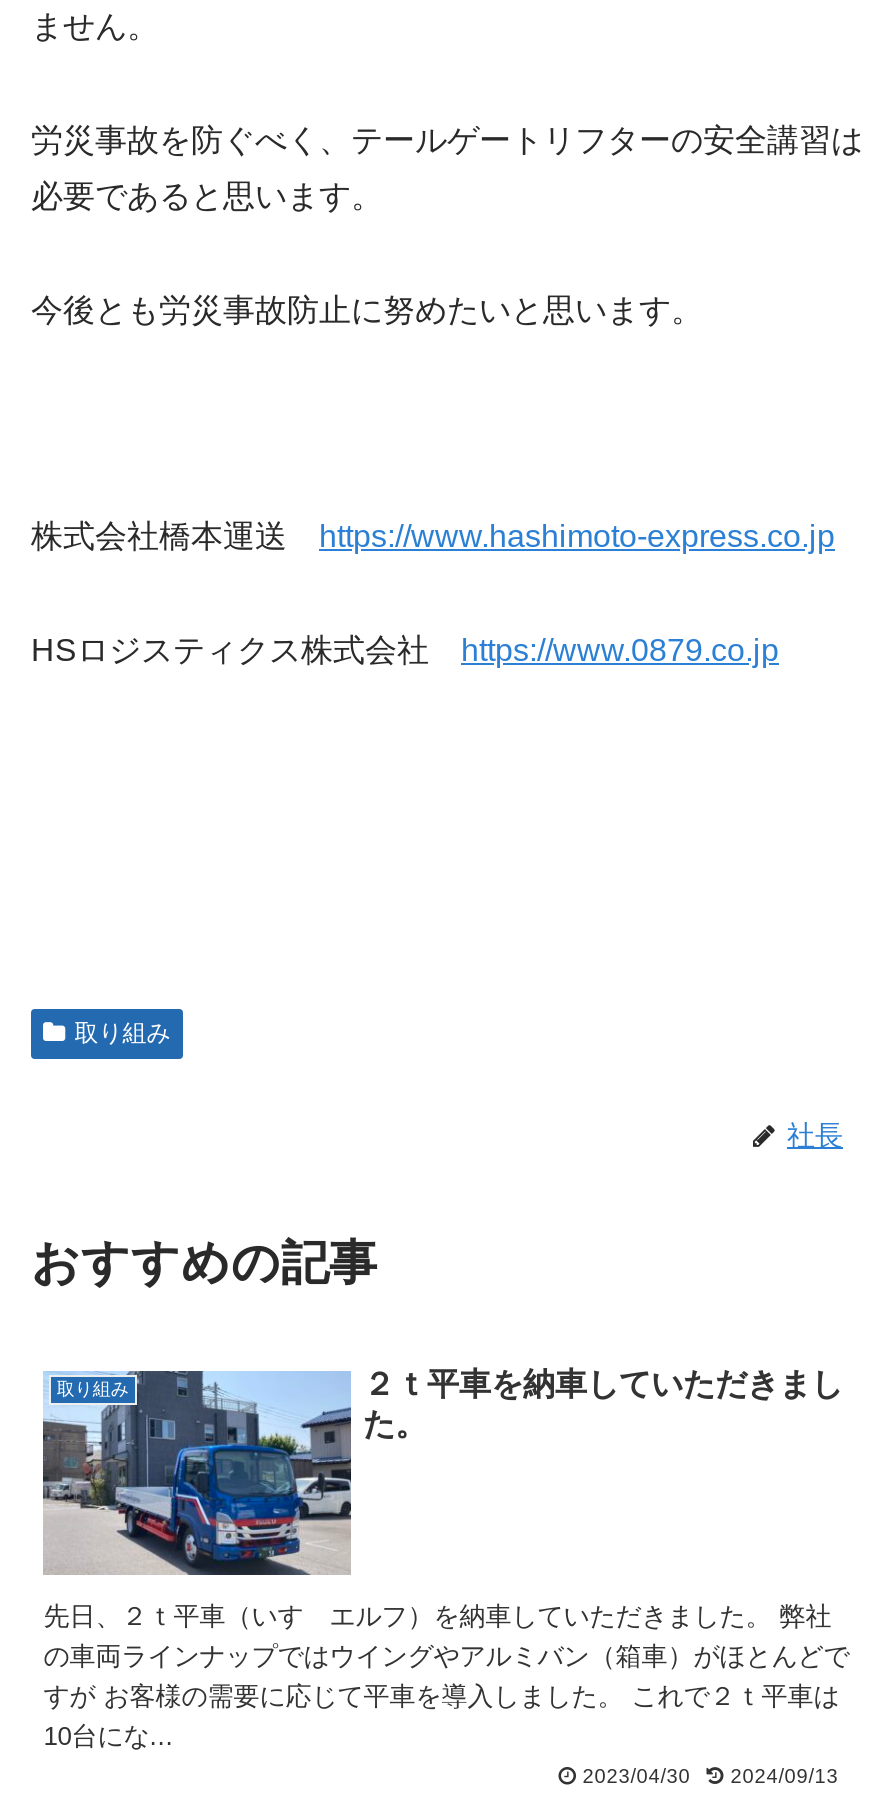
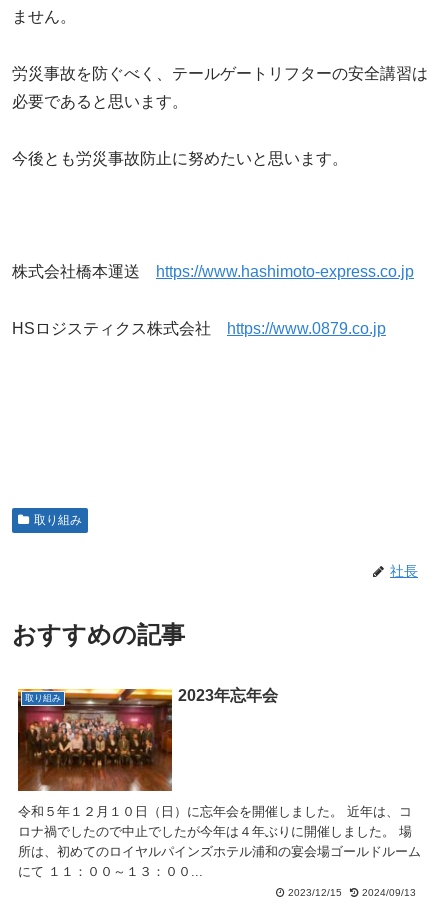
[41,1367,843,1577] [image] | ２ｔ平車を納車していただきまし | た。 -> [17,687,278,792] [image] | 2023年忘年会
[43,1601,849,1751] 先日、２ｔ平車（いすゞエルフ）を納車していただきました。 弊社 | の車両ラインナップではウイングやアルミバン（箱車）がほとんどで | すが お客様の需要に応じて平車を導入しました。 これで２ｔ平車は | 10台にな... -> [18,804,421,879] 令和５年１２月１０日（日）に忘年会を開催しました。 近年は、コ | ロナ禍でしたので中止でしたが今年は４年ぶりに開催しました。 場 | 所は、初めてのロイヤルパインズホテル浦和の宴会場ゴールドルーム | にて １１：００～１３：００...
[577,1765,839,1787] 2023/04/30 2024/09/13 -> [285,887,416,898] 2023/12/15 2024/09/13

